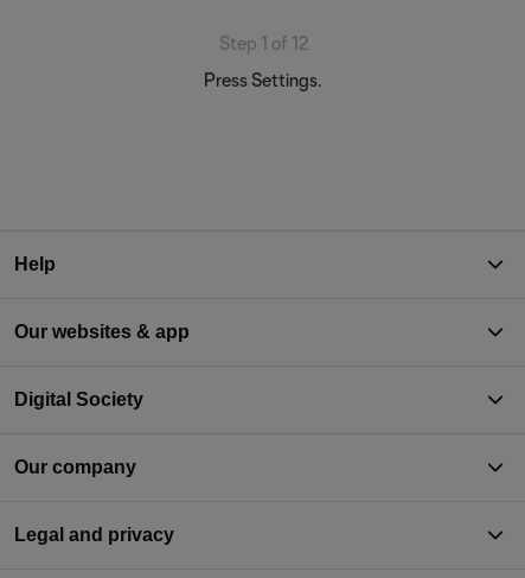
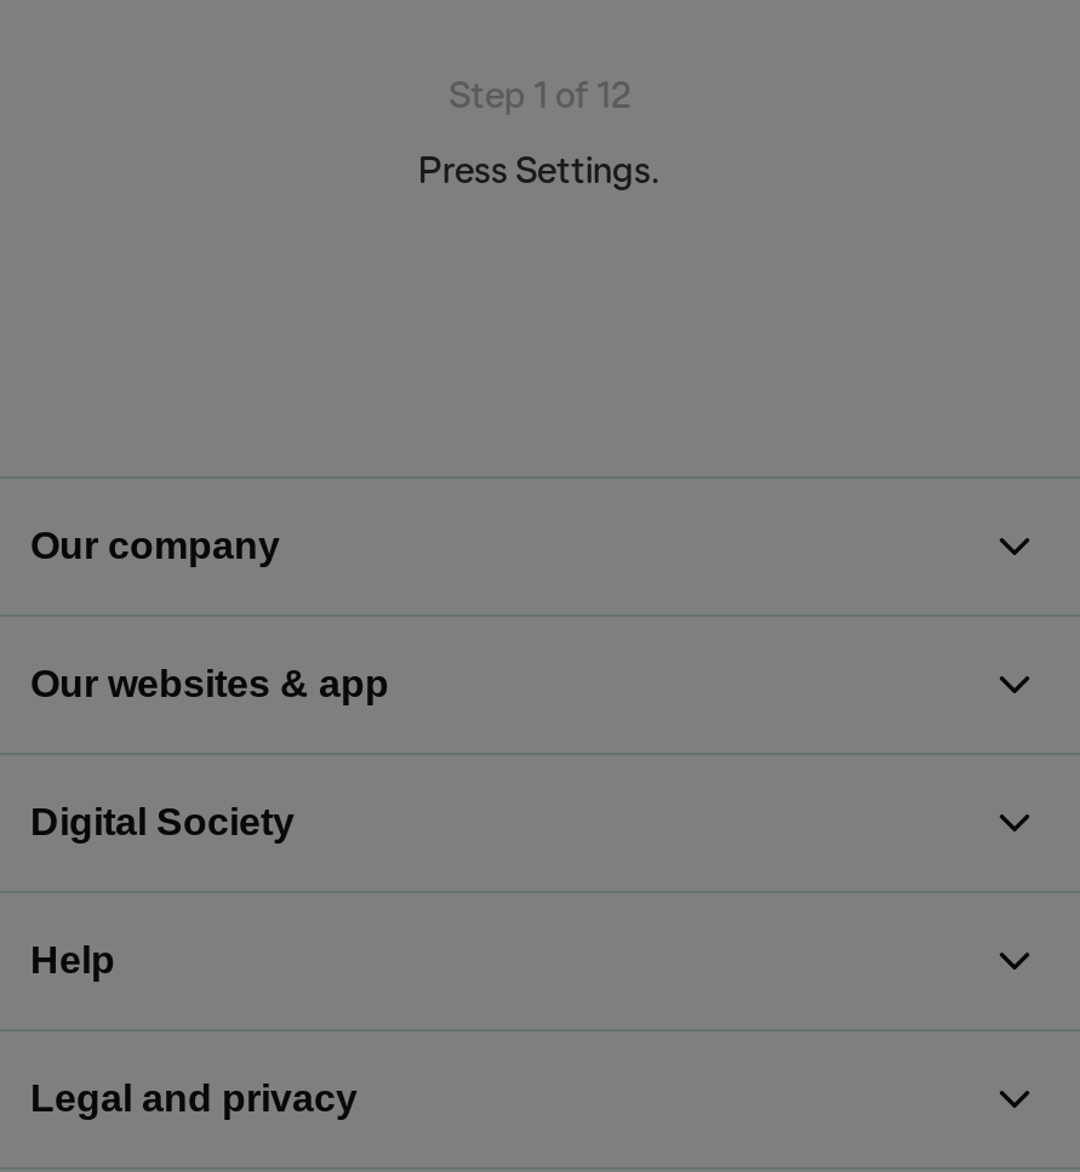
moved [14,254,56,274] -> [30,939,115,981]: Help
moved [14,457,136,477] -> [30,525,280,566]: Our company

